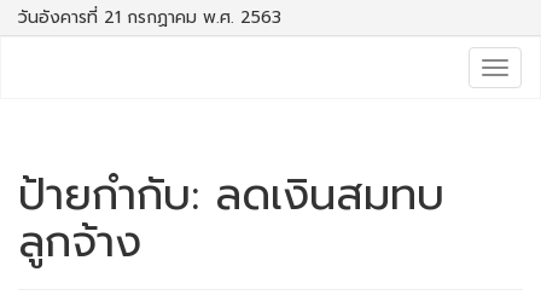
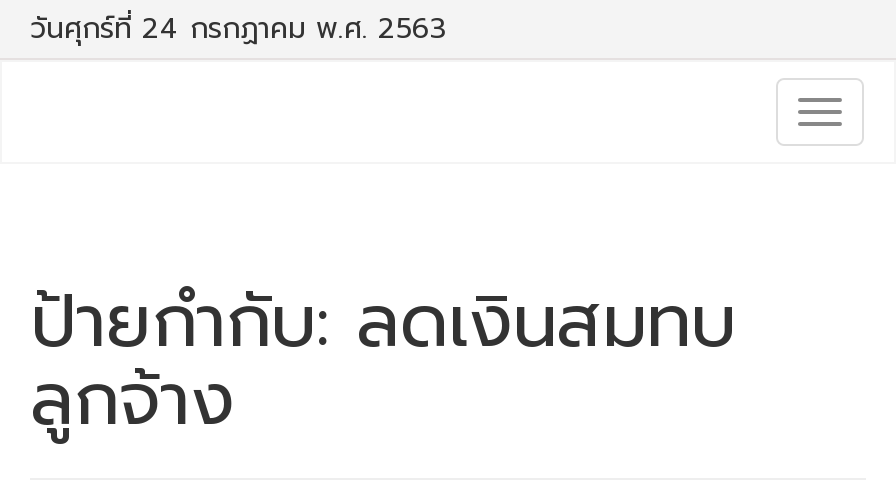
[18,5,281,30] วันอังคารที่ 21 กรกฏาคม พ.ศ. 2563 -> [30,8,446,50] วันศุกร์ที่ 24 กรกฏาคม พ.ศ. 2563

